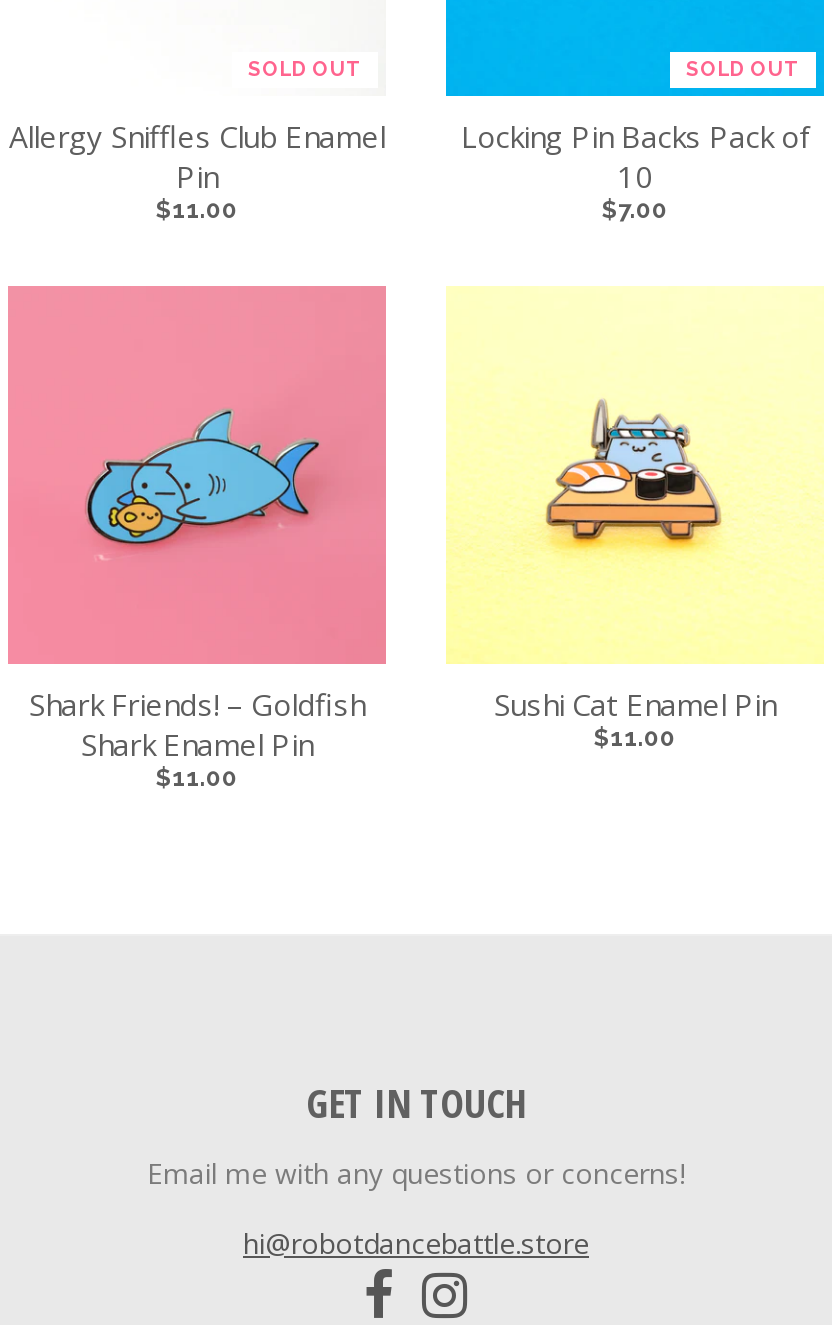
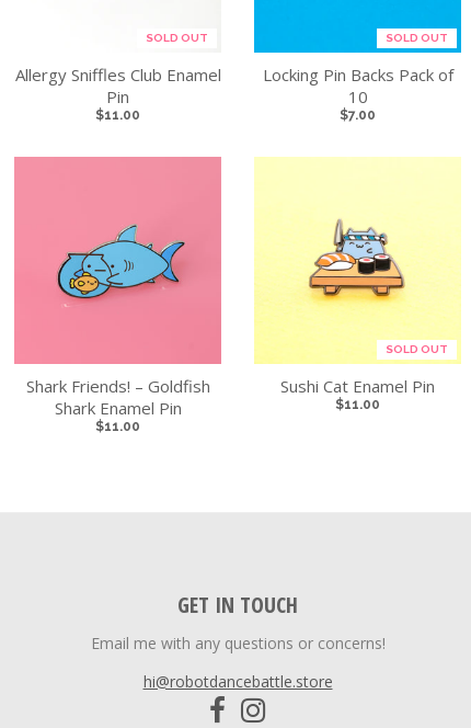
none -> [386,343,448,355] SOLD OUT

